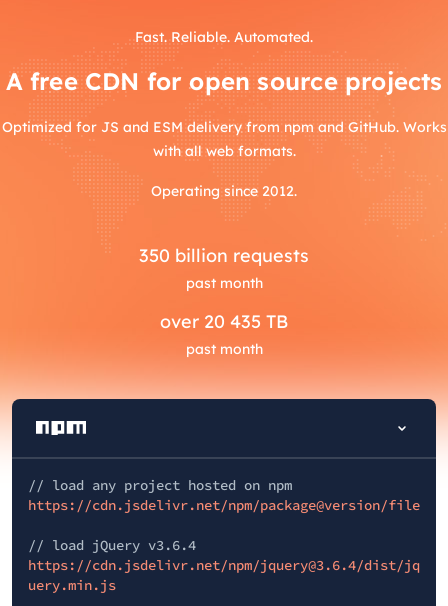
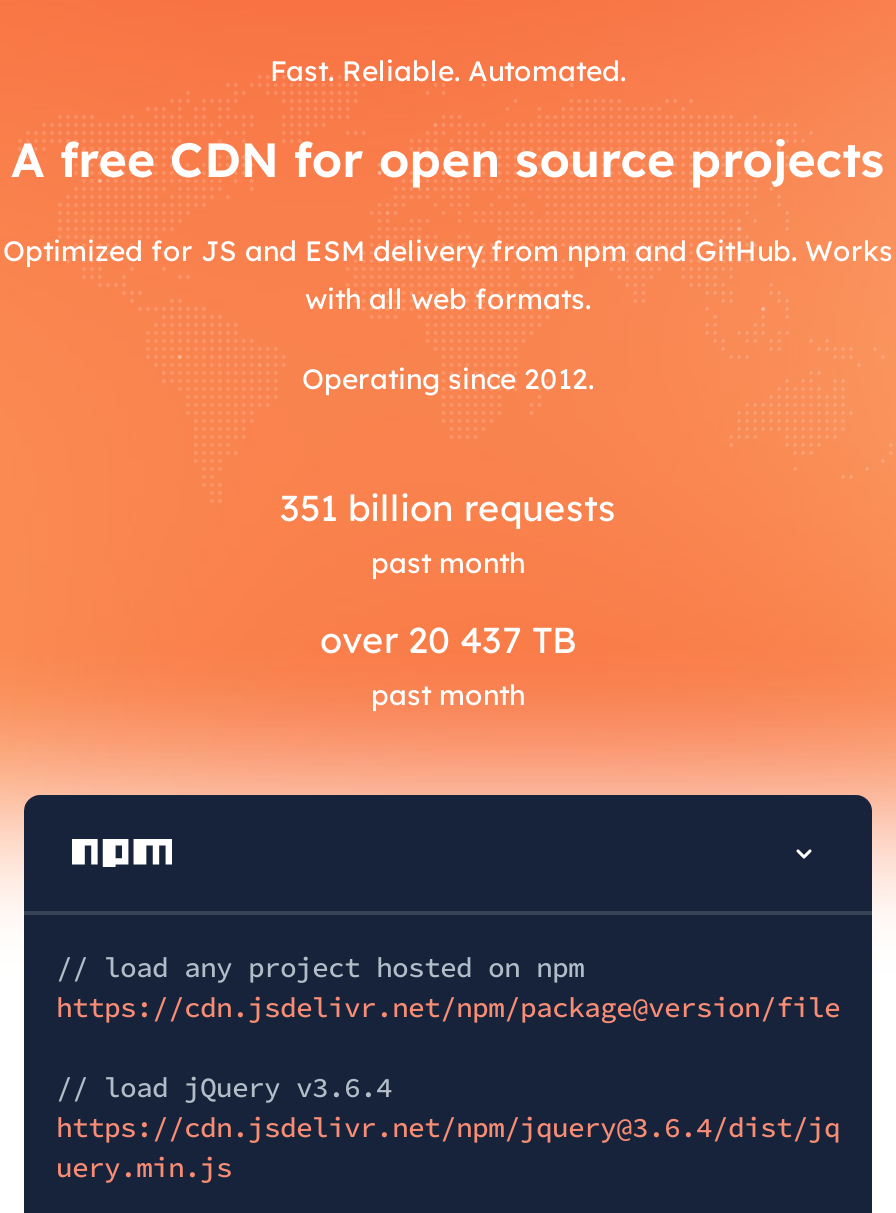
[139,244,309,267] 350 billion requests -> [280,485,616,531] 351 billion requests
[160,310,288,333] over 20 435 TB -> [320,617,576,663] over 20 437 TB

